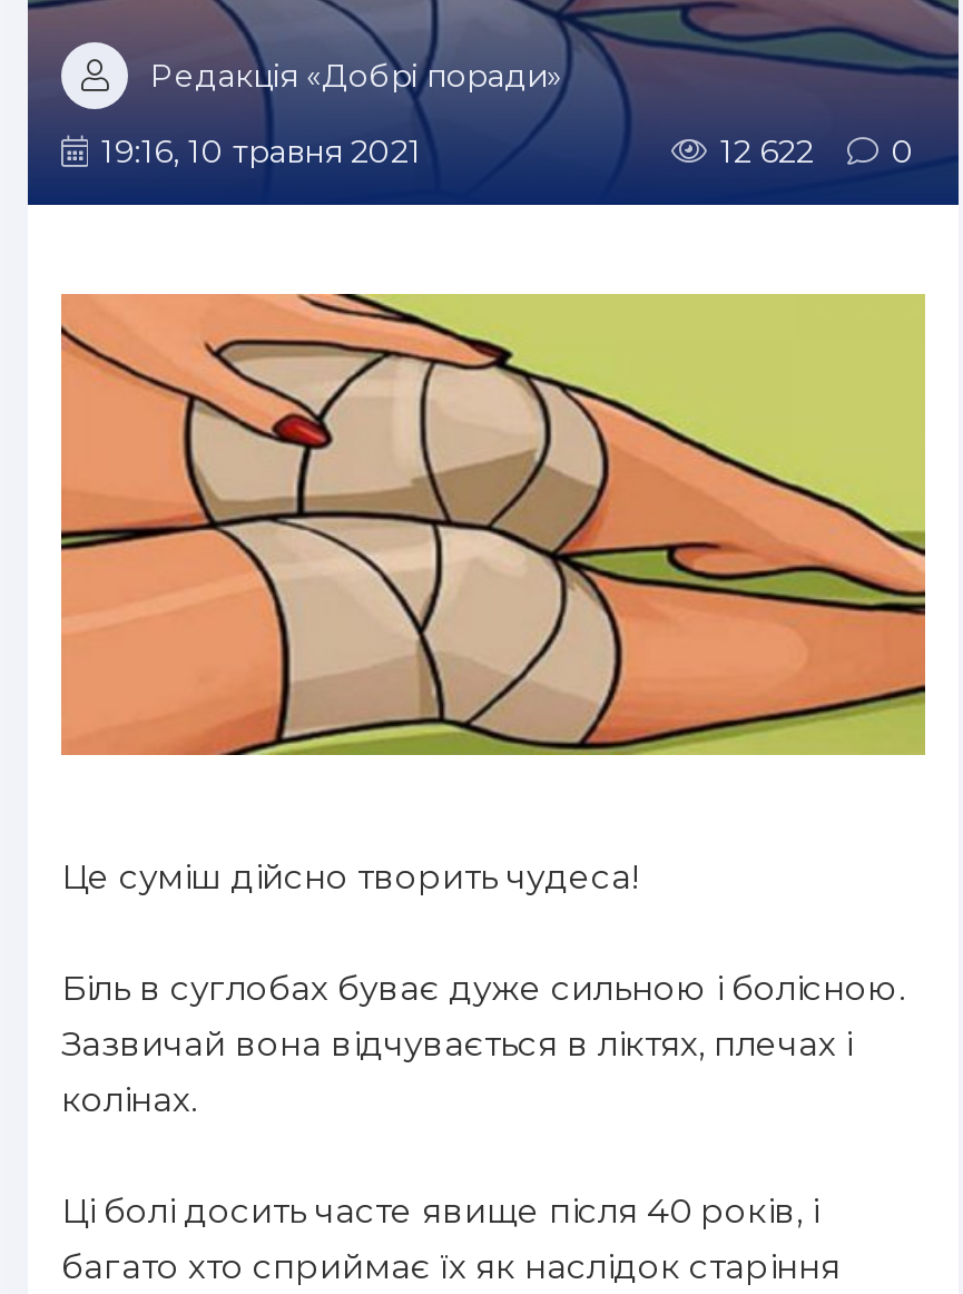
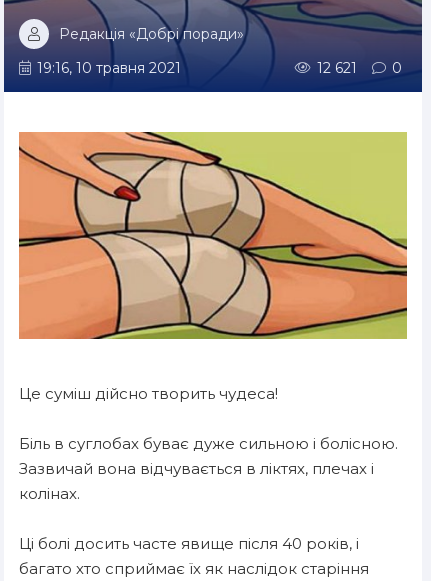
[720,131,814,171] 12 622 -> [317,59,357,77] 12 621

